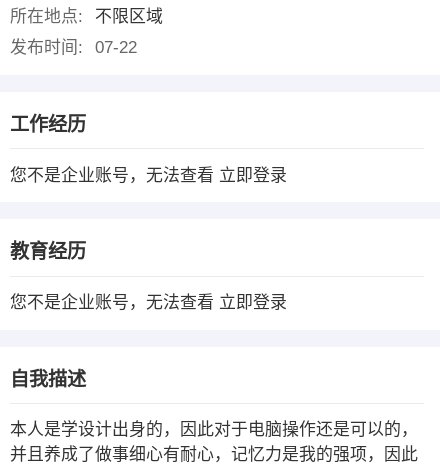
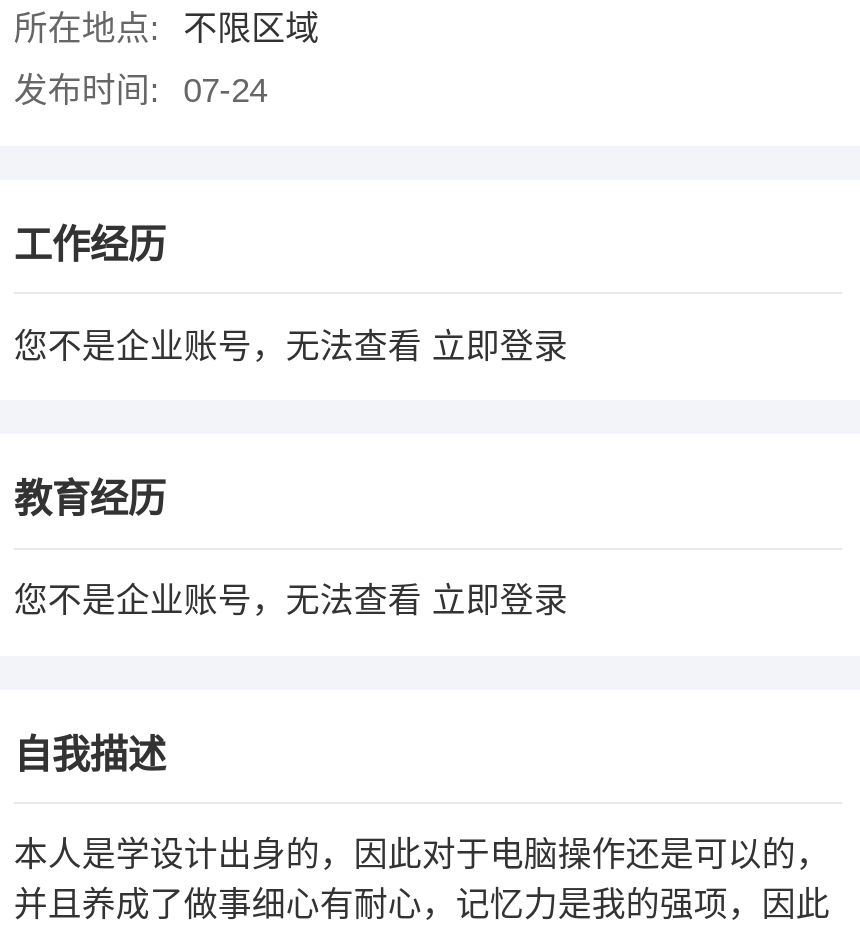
[10,38,137,57] 发布时间: 07-22 -> [14,73,267,111] 发布时间: 07-24

